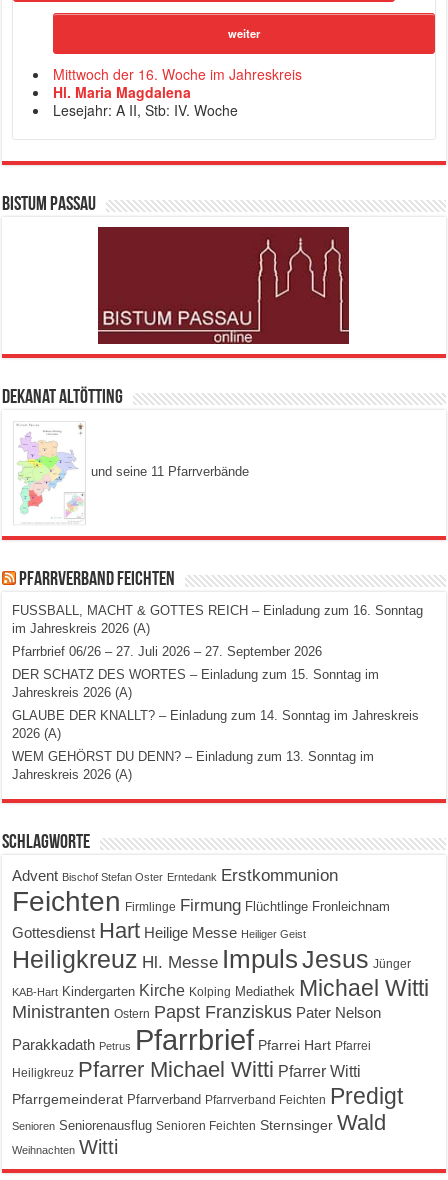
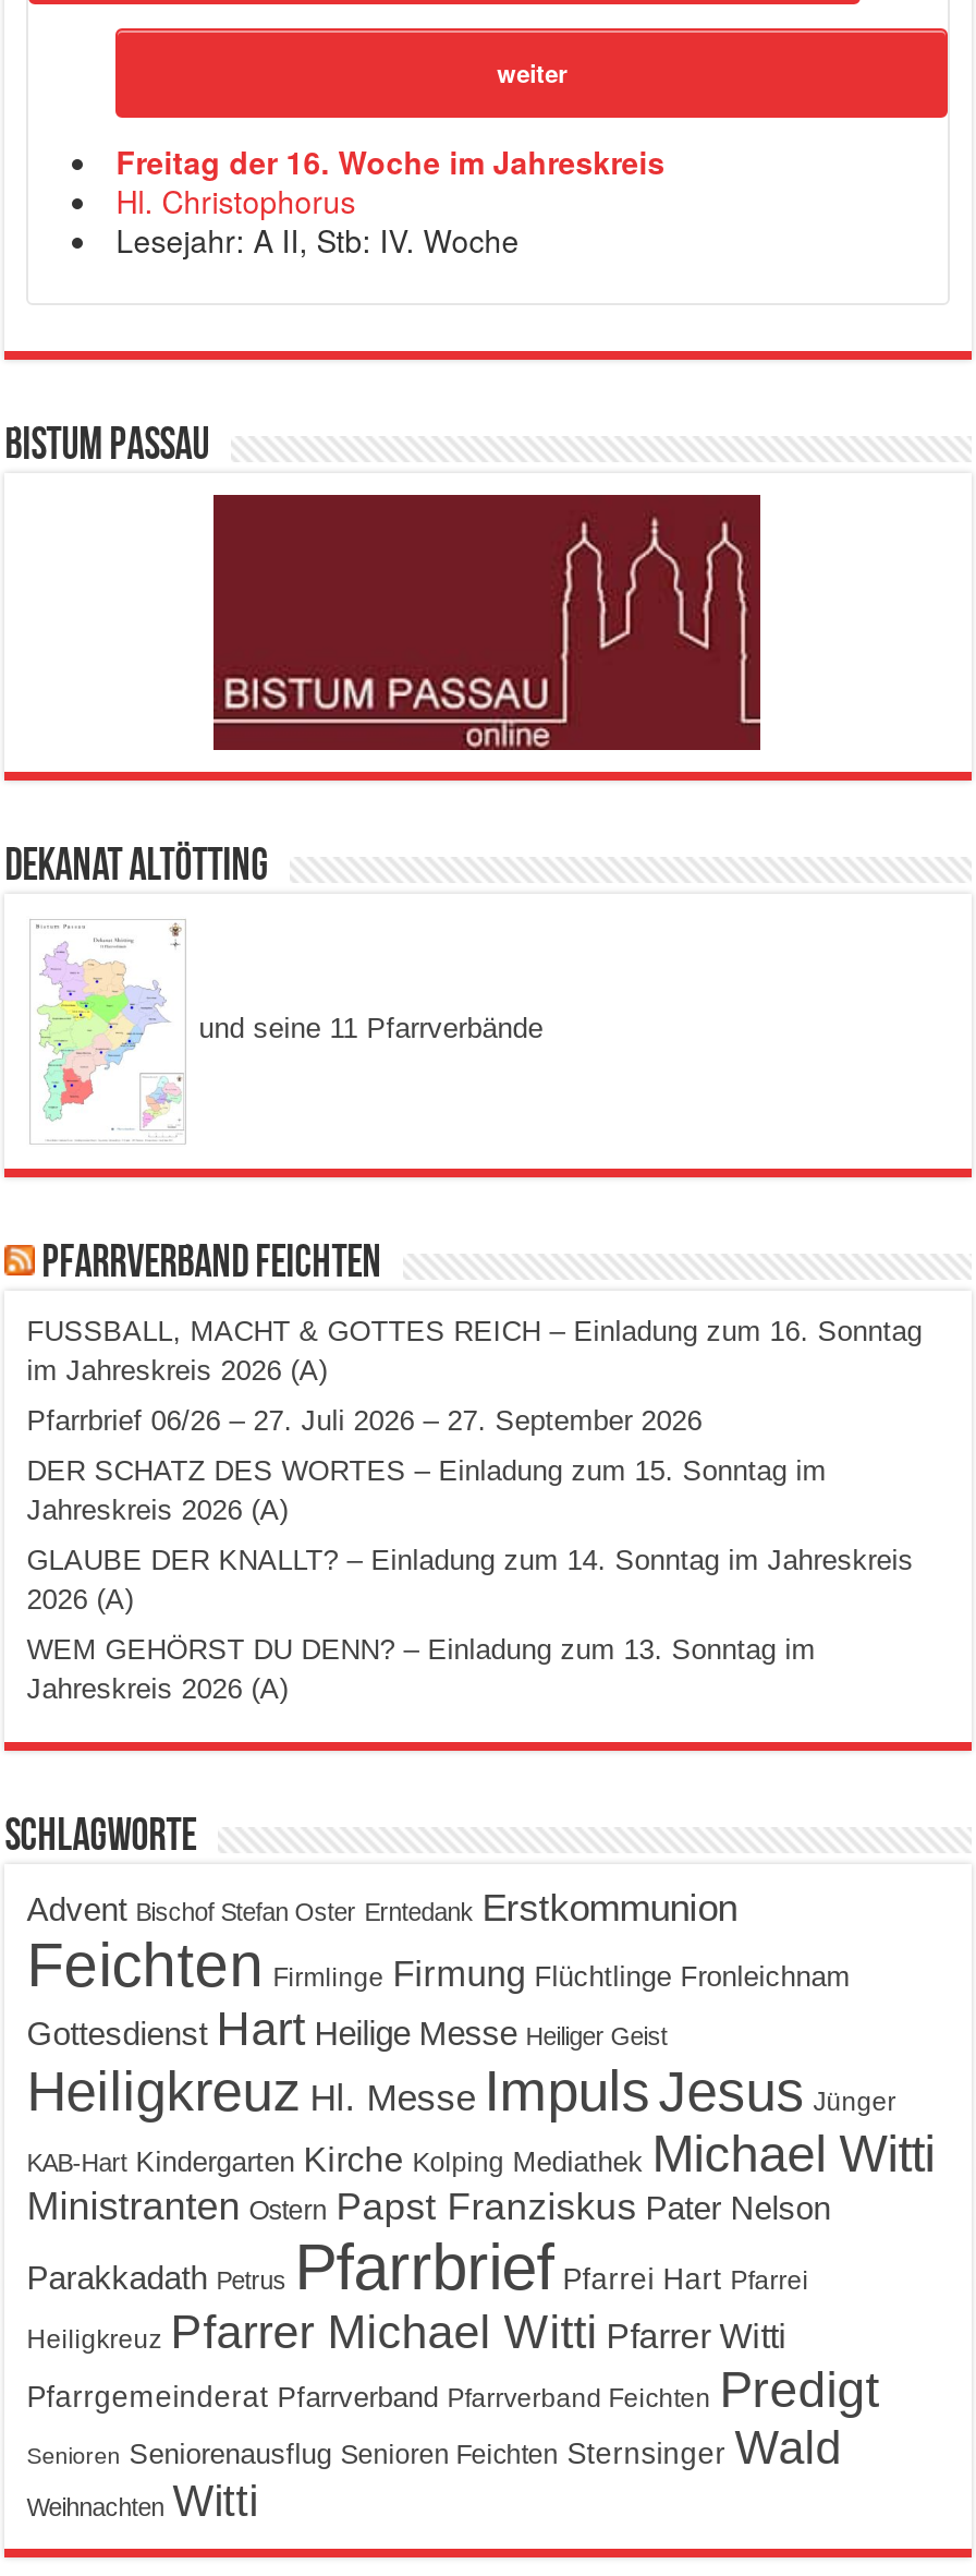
[53,64,302,102] Mittwoch der 16. Woche im Jahreskreis | Hl. Maria Magdalena -> [116,140,665,223] Freitag der 16. Woche im Jahreskreis | Hl. Christophorus

